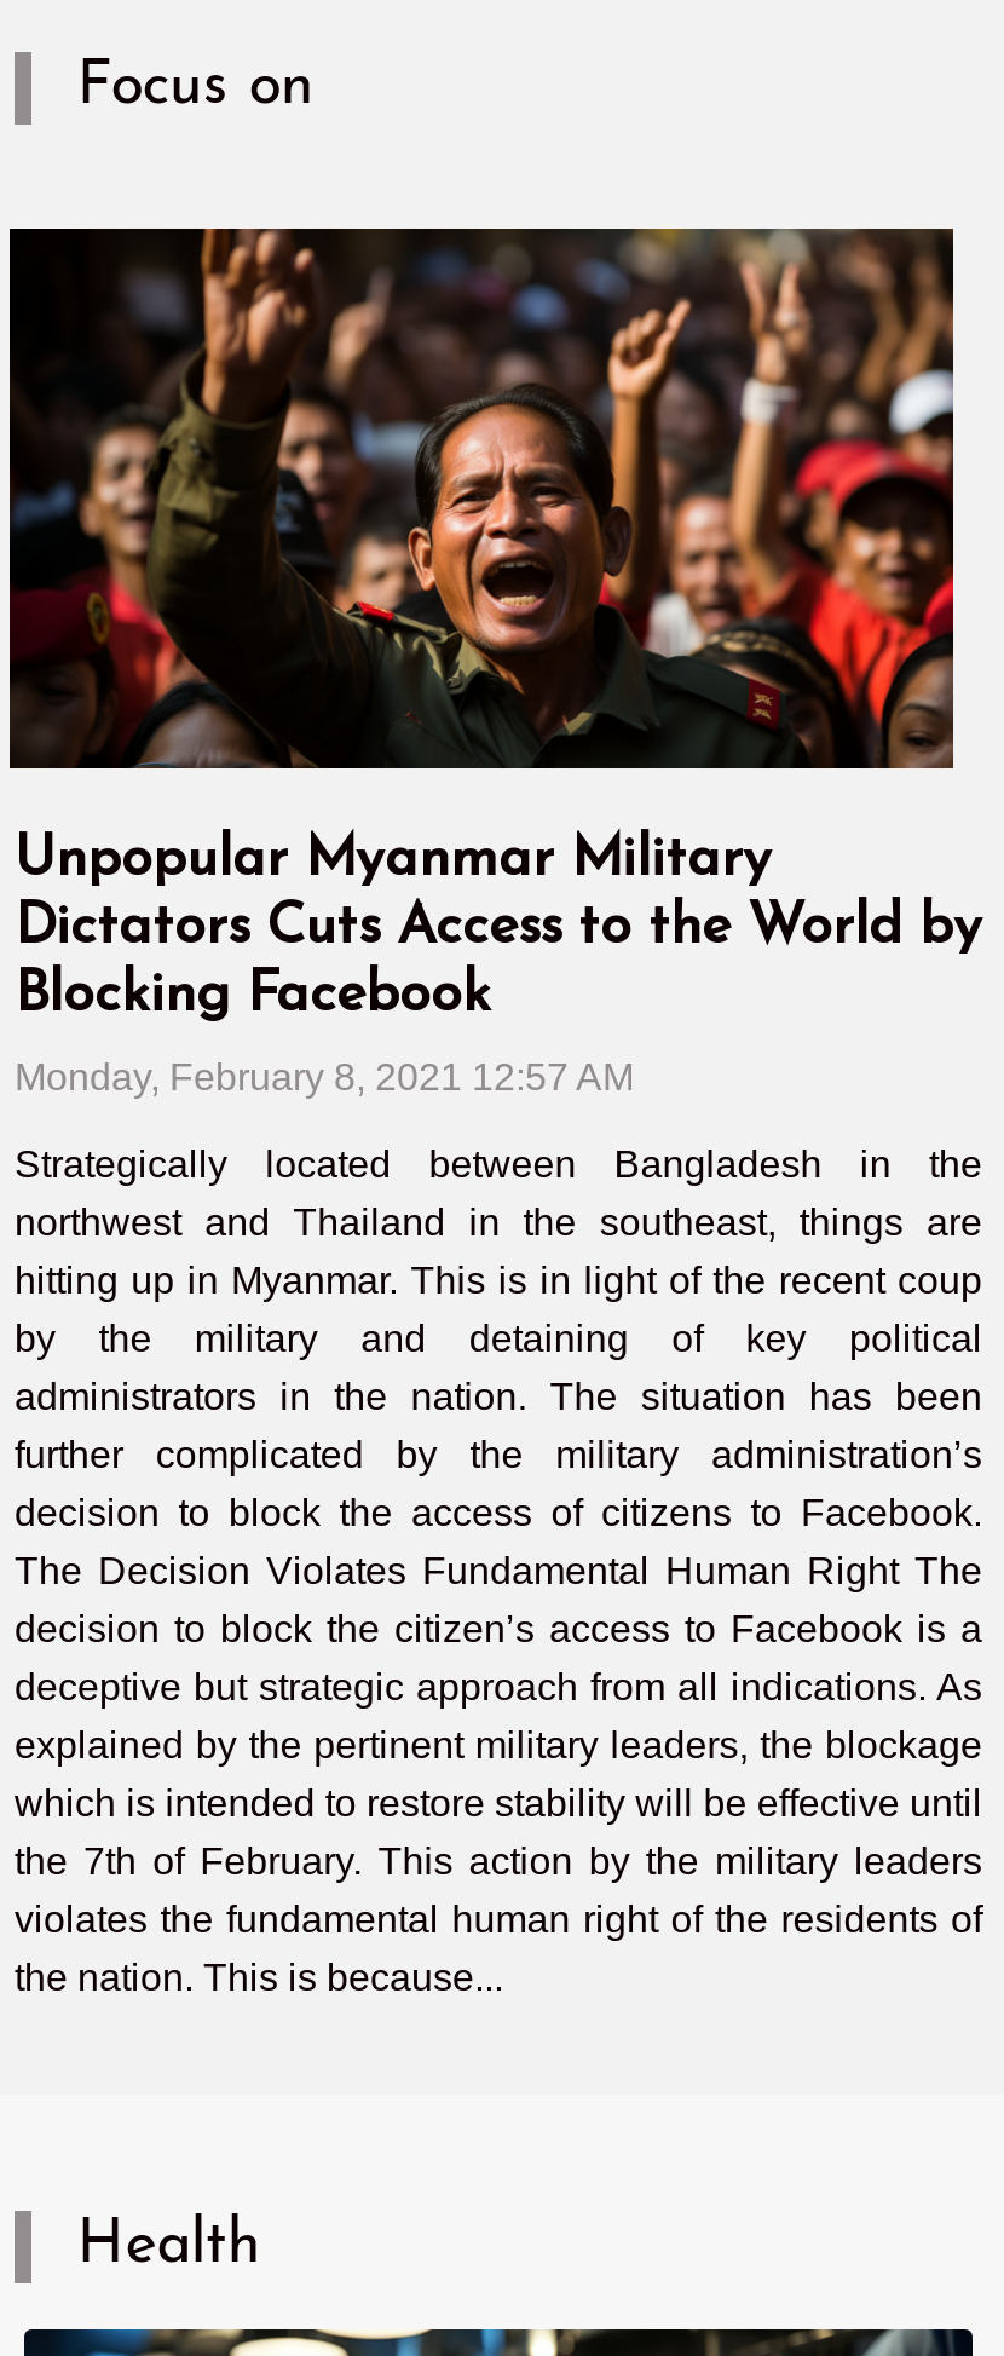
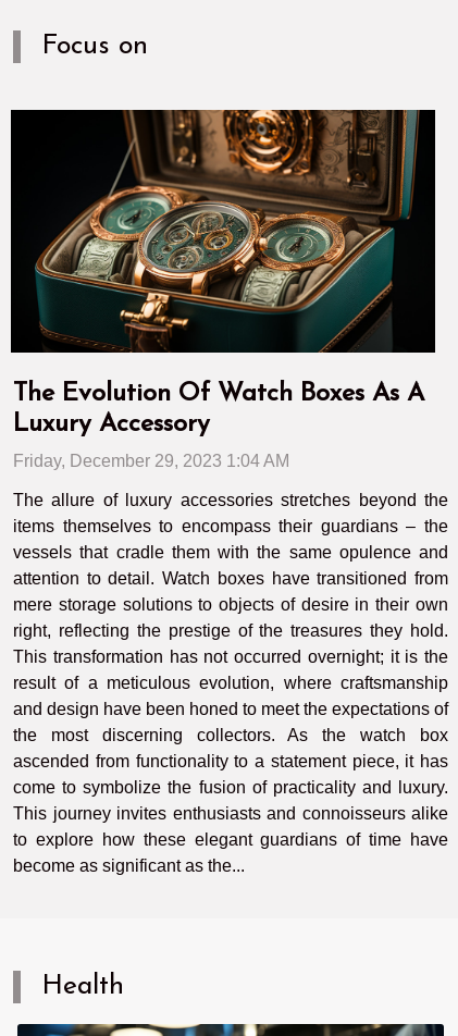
[10,226,982,1025] [image] | Unpopular Myanmar Military | Dictators Cuts Access to the World by | Blocking Facebook -> [11,109,436,438] [image] | The Evolution Of Watch Boxes As A | Luxury Accessory
[15,1057,634,1098] Monday, February 8, 2021 12:57 AM -> [13,452,289,470] Friday, December 29, 2023 1:04 AM
[15,1144,982,1998] Strategically located between Bangladesh in the | northwest and Thailand in the southeast, things are | hitting up in Myanmar. This is in light of the recent coup | by the military and detaining of key political | administrators in the nation. The situation has been | further complicated by the military administration’s | decision to block the access of citizens to Facebook. | The Decision Violates Fundamental Human Right The | decision to block the citizen’s access to Facebook is a | deceptive but strategic approach from all indications. As | explained by the pertinent military leaders, the blockage | which is intended to restore stability will be effective until | the 7th of February. This action by the military leaders | violates the fundamental human right of the residents of | the nation. This is because... -> [13,491,448,875] The allure of luxury accessories stretches beyond the | items themselves to encompass their guardians – the | vessels that cradle them with the same opulence and | attention to detail. Watch boxes have transitioned from | mere storage solutions to objects of desire in their own | right, reflecting the prestige of the treasures they hold. | This transformation has not occurred overnight; it is the | result of a meticulous evolution, where craftsmanship | and design have been honed to meet the expectations of | the most discerning collectors. As the watch box | ascended from functionality to a statement piece, it has | come to symbolize the fusion of practicality and luxury. | This journey invites enthusiasts and connoisseurs alike | to explore how these elegant guardians of time have | become as significant as the...

